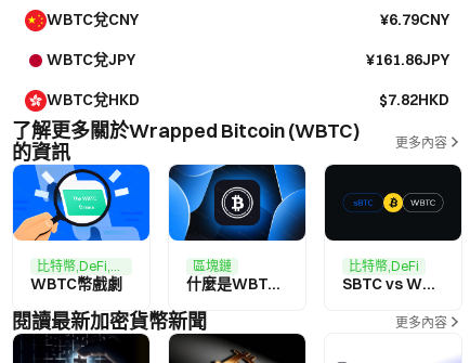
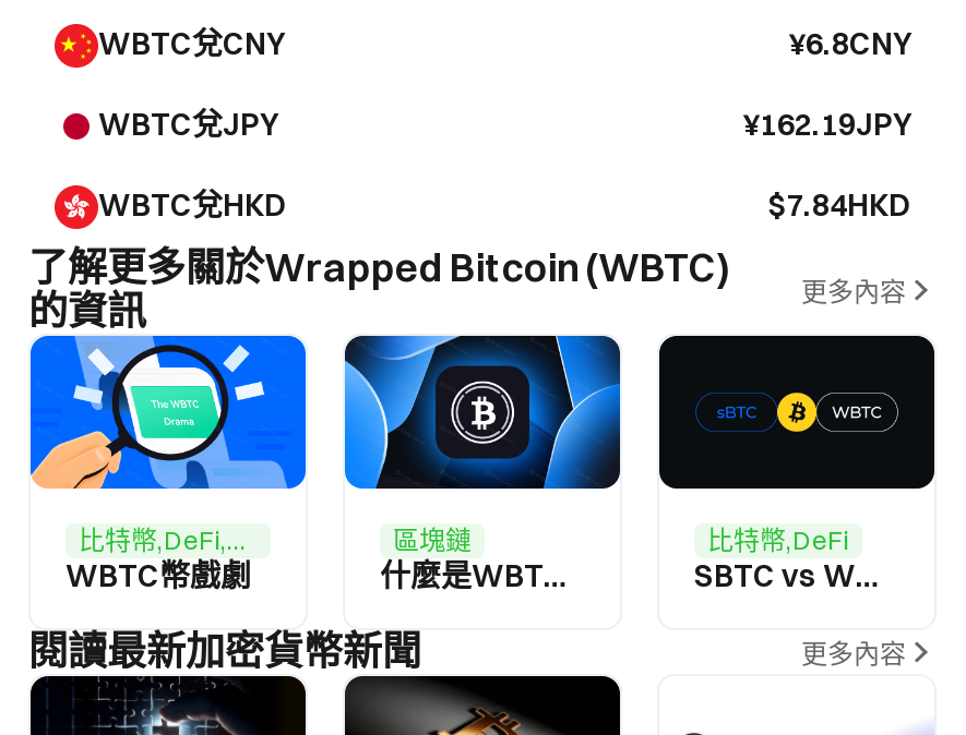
[380,10,449,29] ¥6.79CNY -> [788,24,910,63] ¥6.8CNY
[366,50,449,69] ¥161.86JPY -> [742,105,910,144] ¥162.19JPY
[379,90,449,109] $7.82HKD -> [768,185,910,225] $7.84HKD

